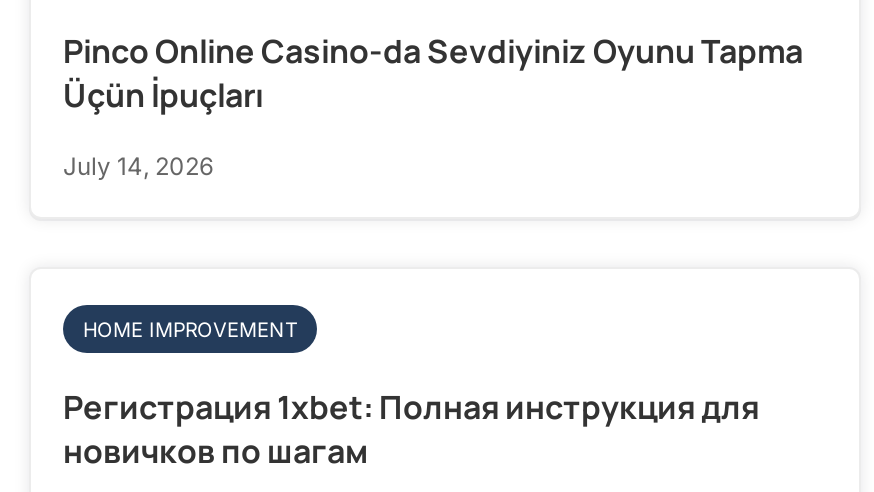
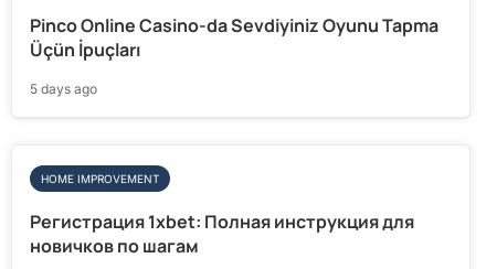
[63,151,213,181] July 14, 2026 -> [30,81,97,97] 5 days ago

